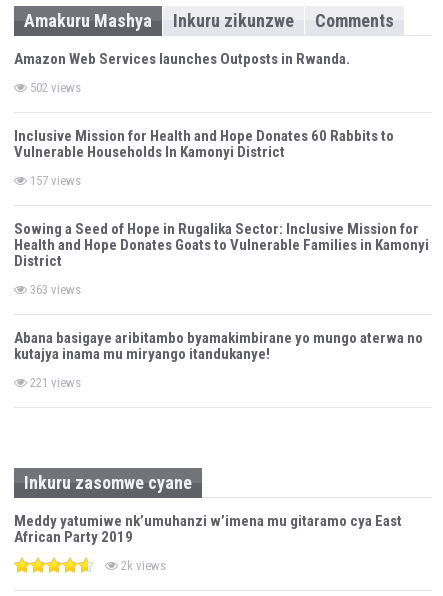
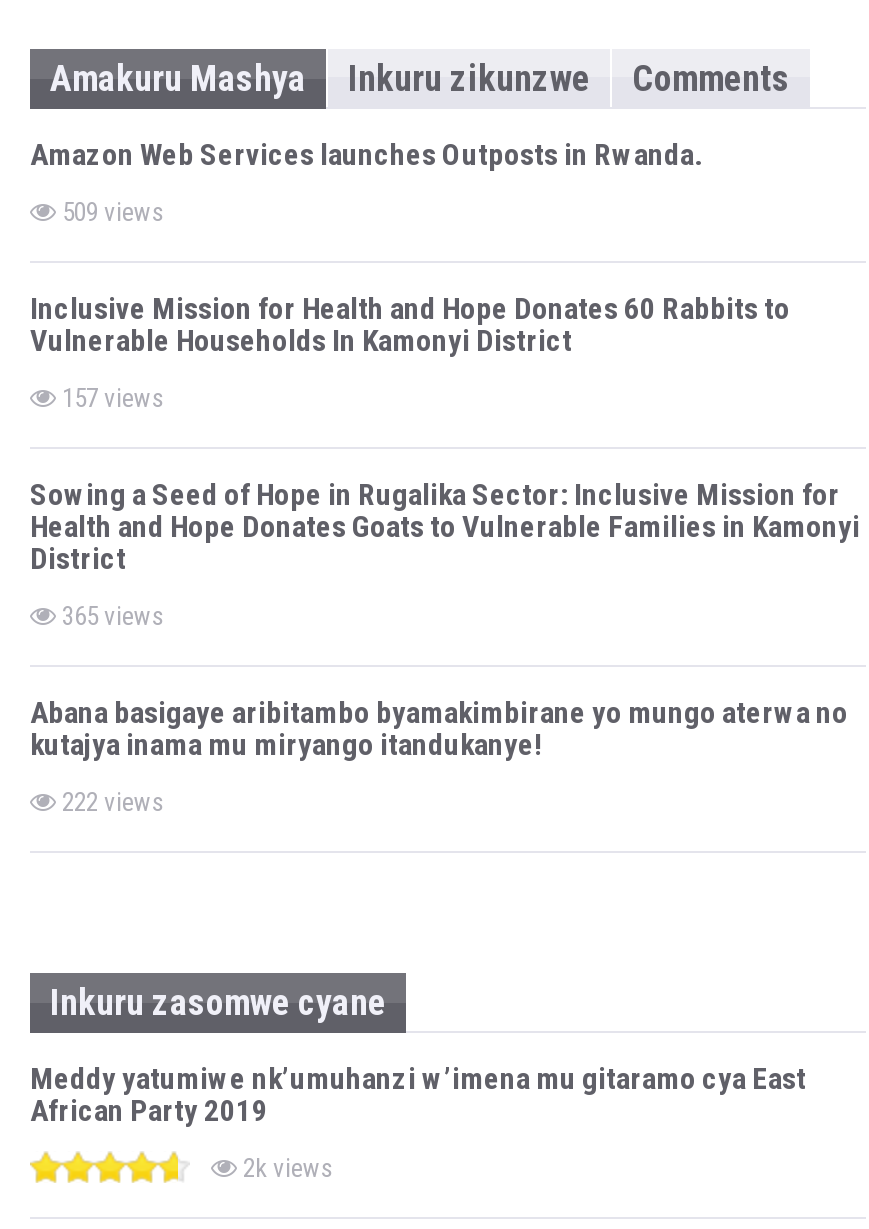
[27,80,81,95] 502 views -> [56,197,164,227] 509 views
[27,282,81,297] 363 views -> [56,601,164,631] 365 views
[27,375,81,390] 221 views -> [56,787,164,817] 222 views

